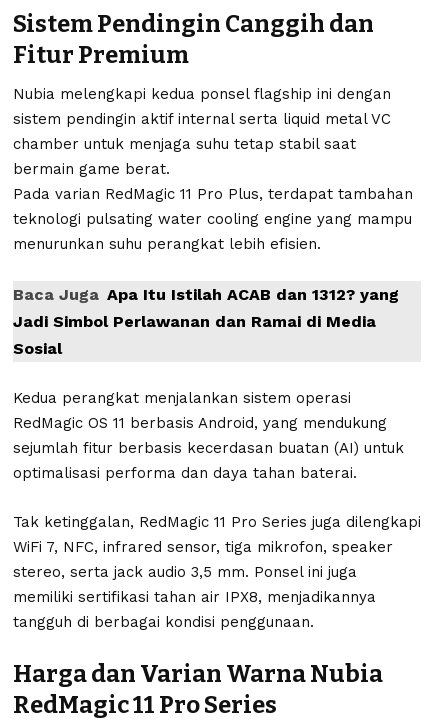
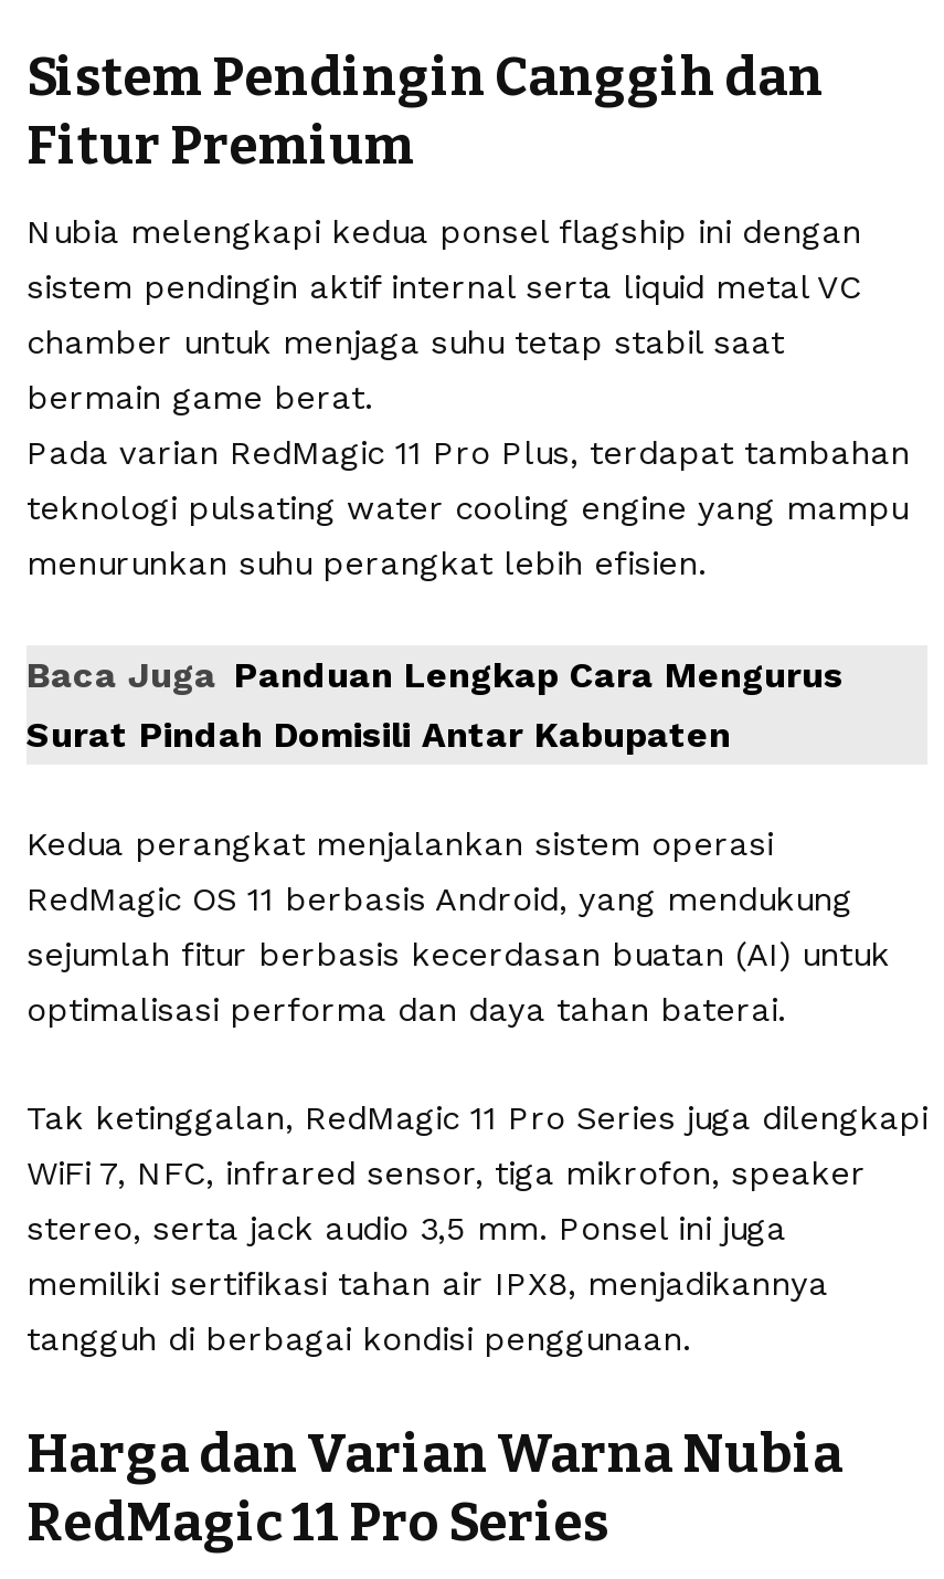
[13,285,399,358] Baca Juga Apa Itu Istilah ACAB dan 1312? yang | Jadi Simbol Perlawanan dan Ramai di Media | Sosial -> [26,655,844,756] Baca Juga Panduan Lengkap Cara Mengurus | Surat Pindah Domisili Antar Kabupaten

